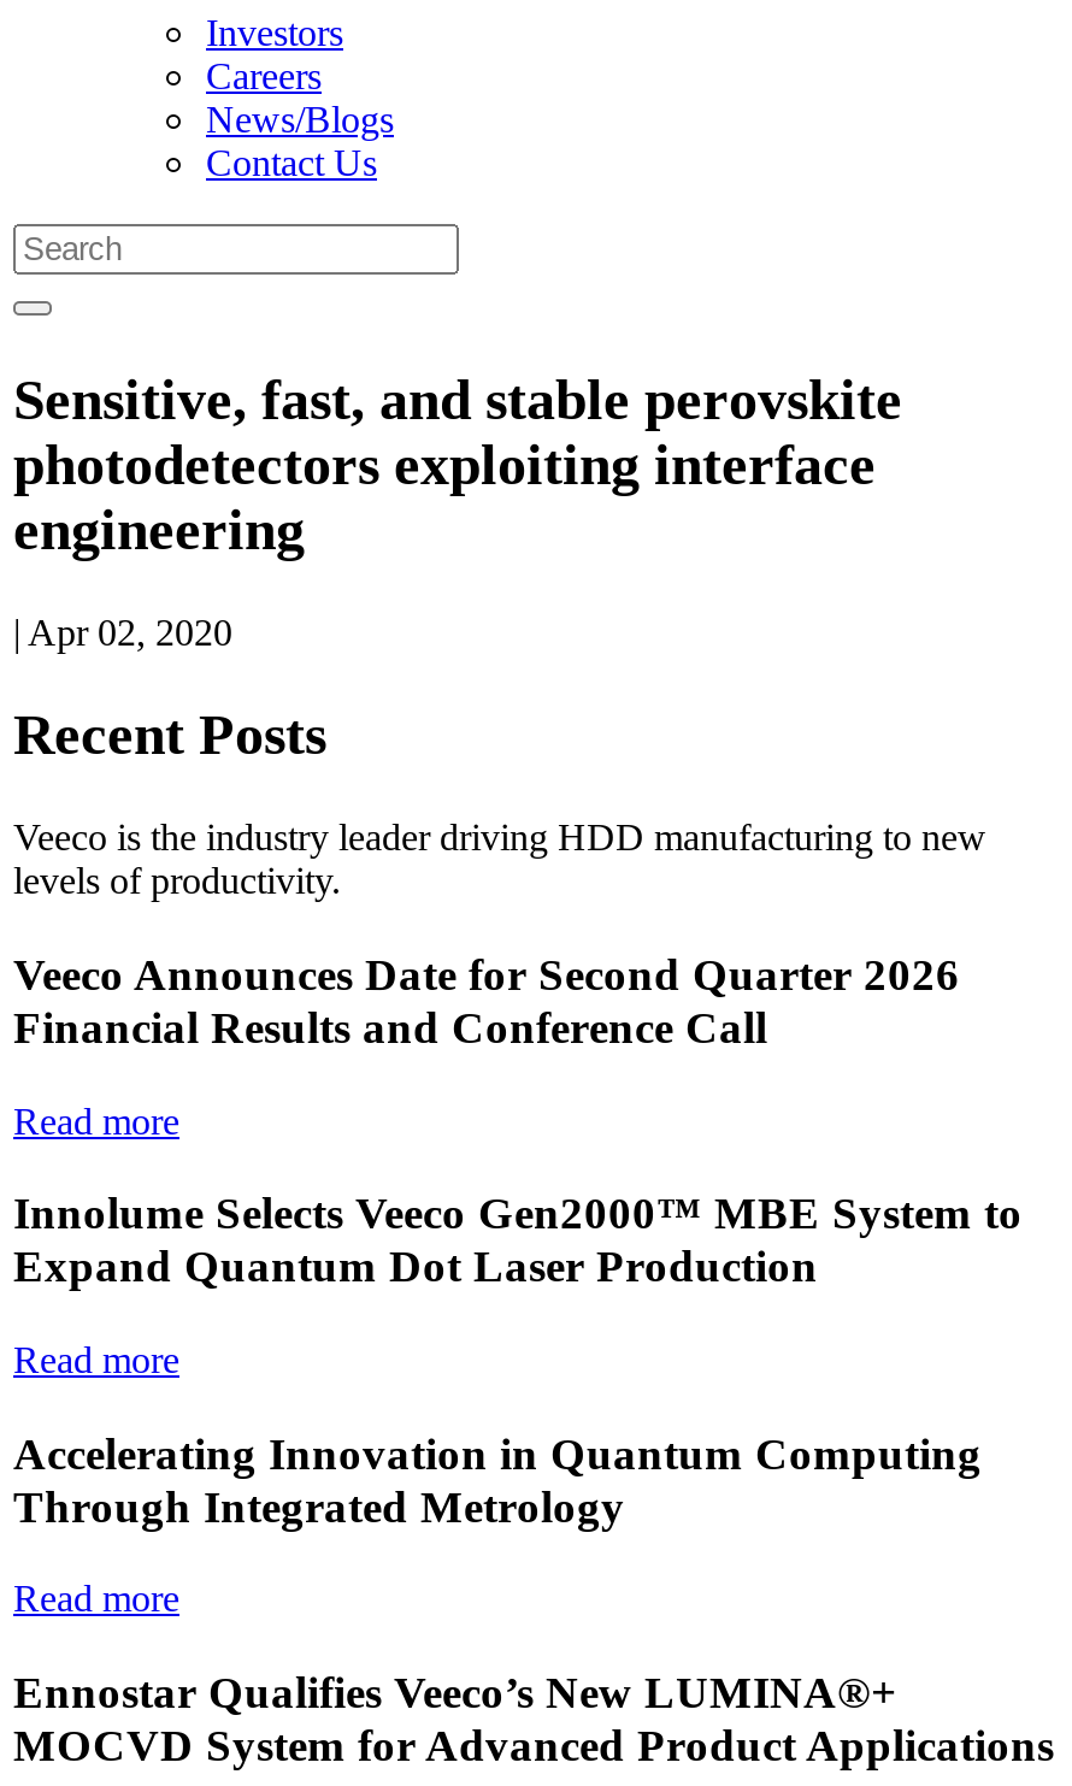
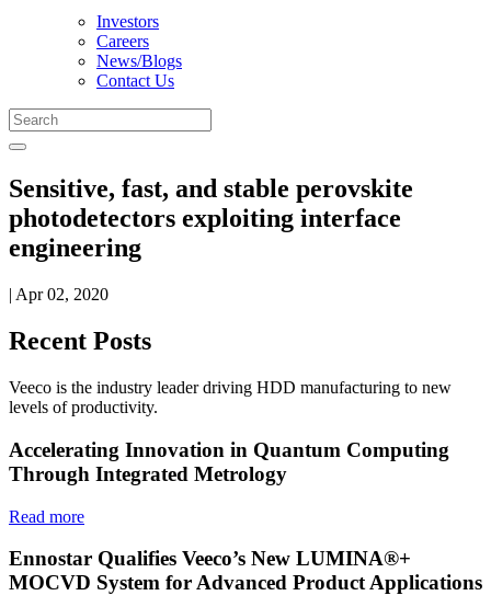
[13,949,1023,1380] Veeco Announces Date for Second Quarter 2026 | Financial Results and Conference Call | Read more | Innolume Selects Veeco Gen2000™ MBE System to | Expand Quantum Dot Laser Production | Read more -> none

